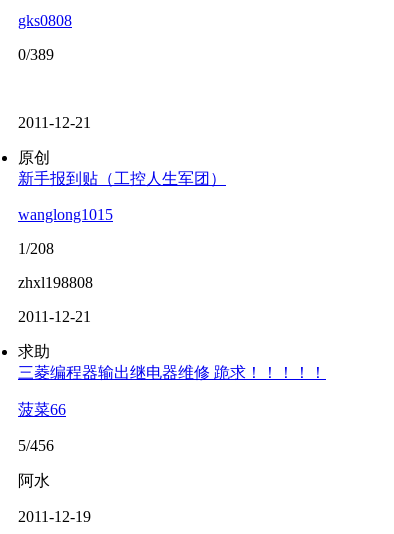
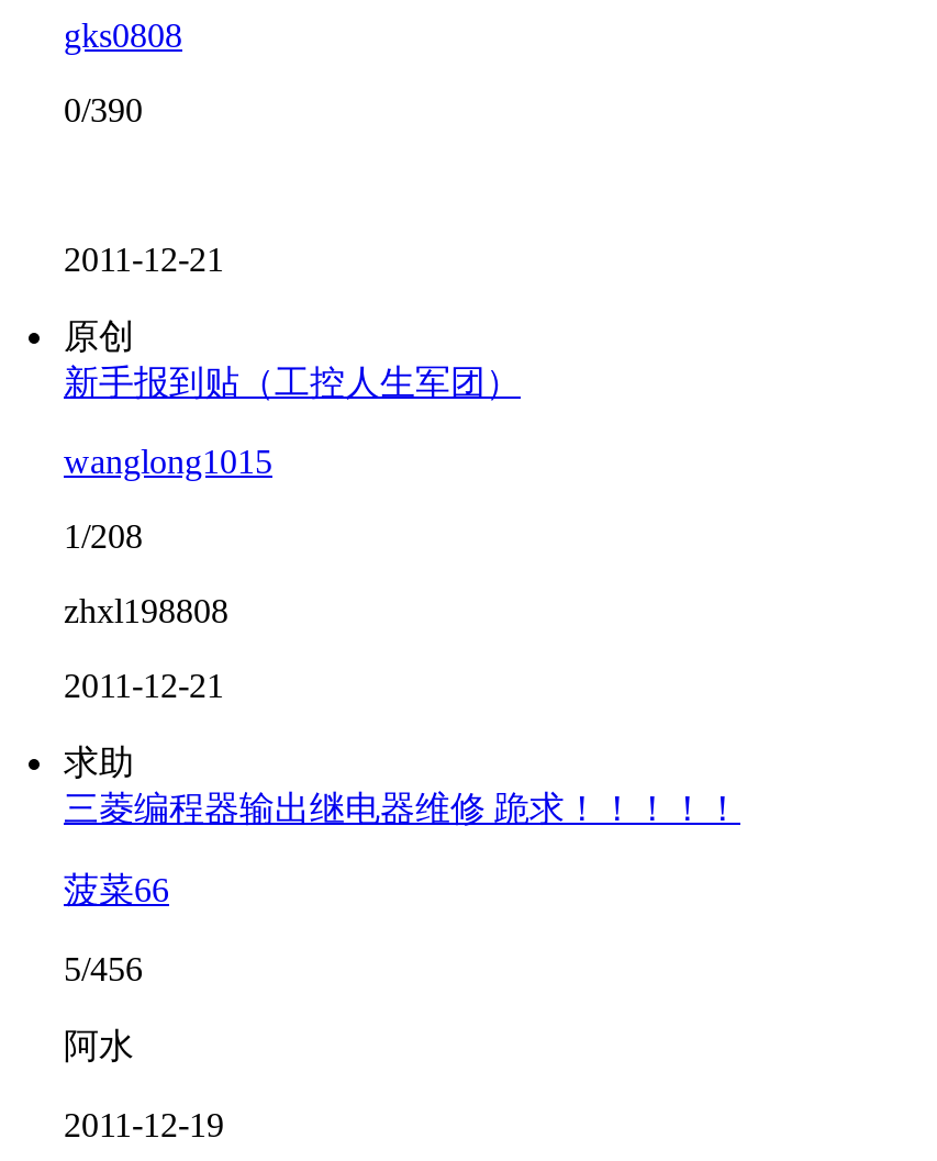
[18,46,54,63] 0/389 -> [64,91,143,129] 0/390

